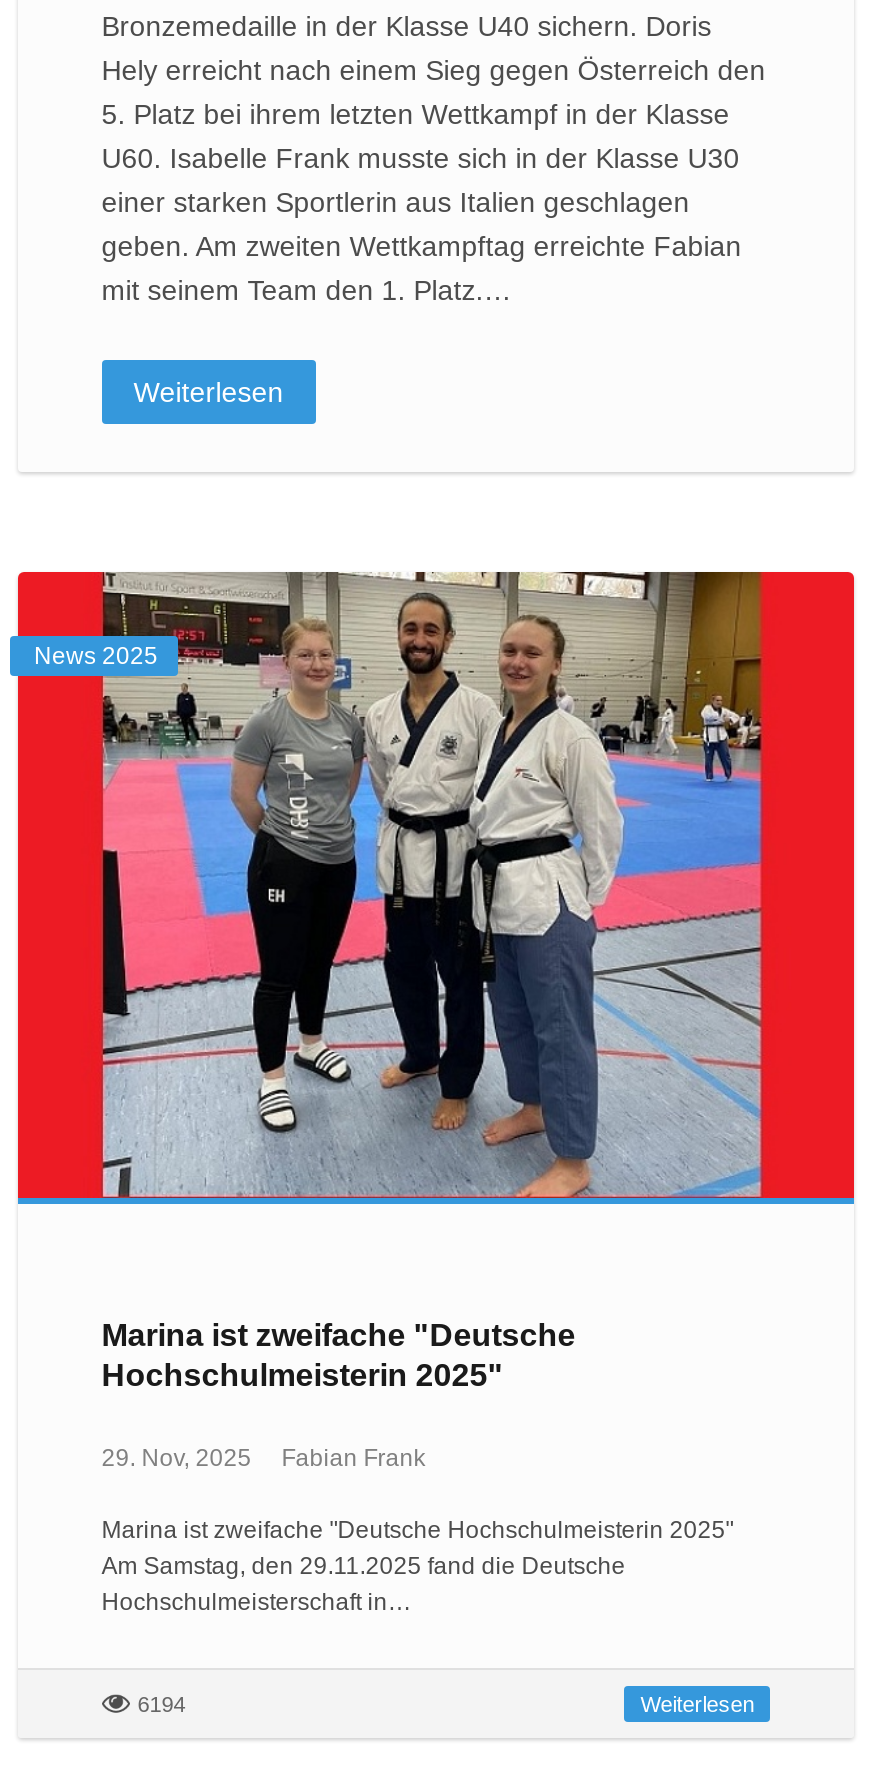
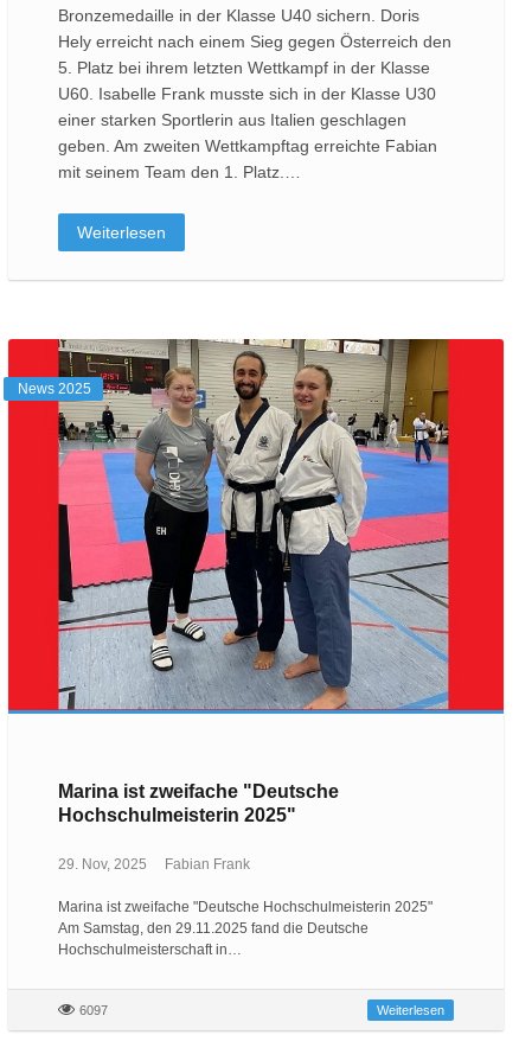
[138,1693,186,1717] 6194 -> [79,1003,108,1018] 6097

